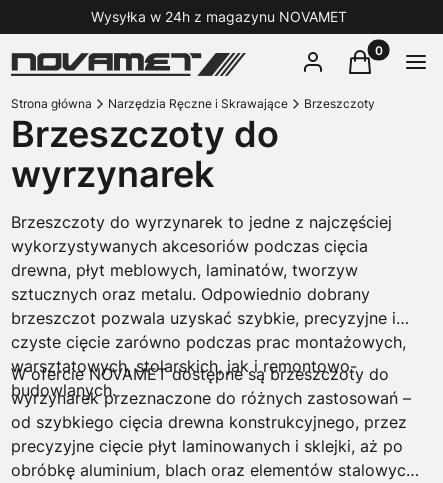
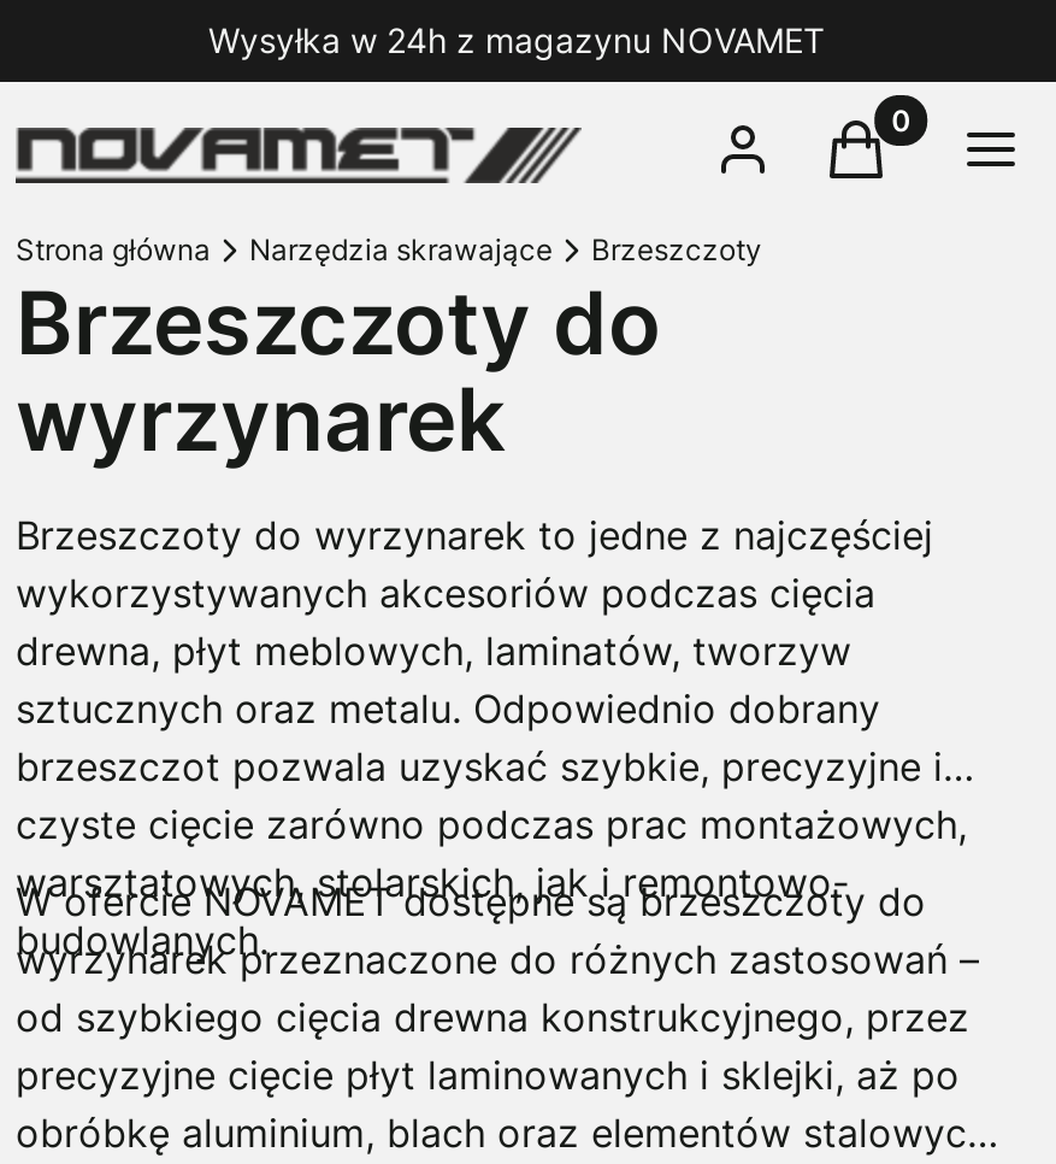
[108,96,288,111] Narzędzia Ręczne i Skrawające -> [249,231,553,268] Narzędzia skrawające

